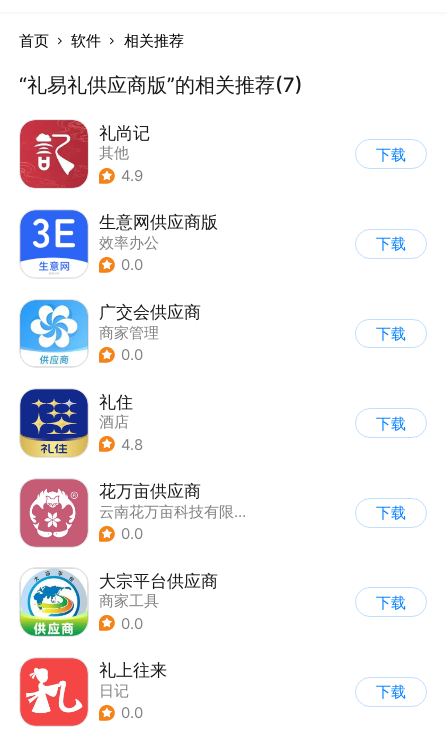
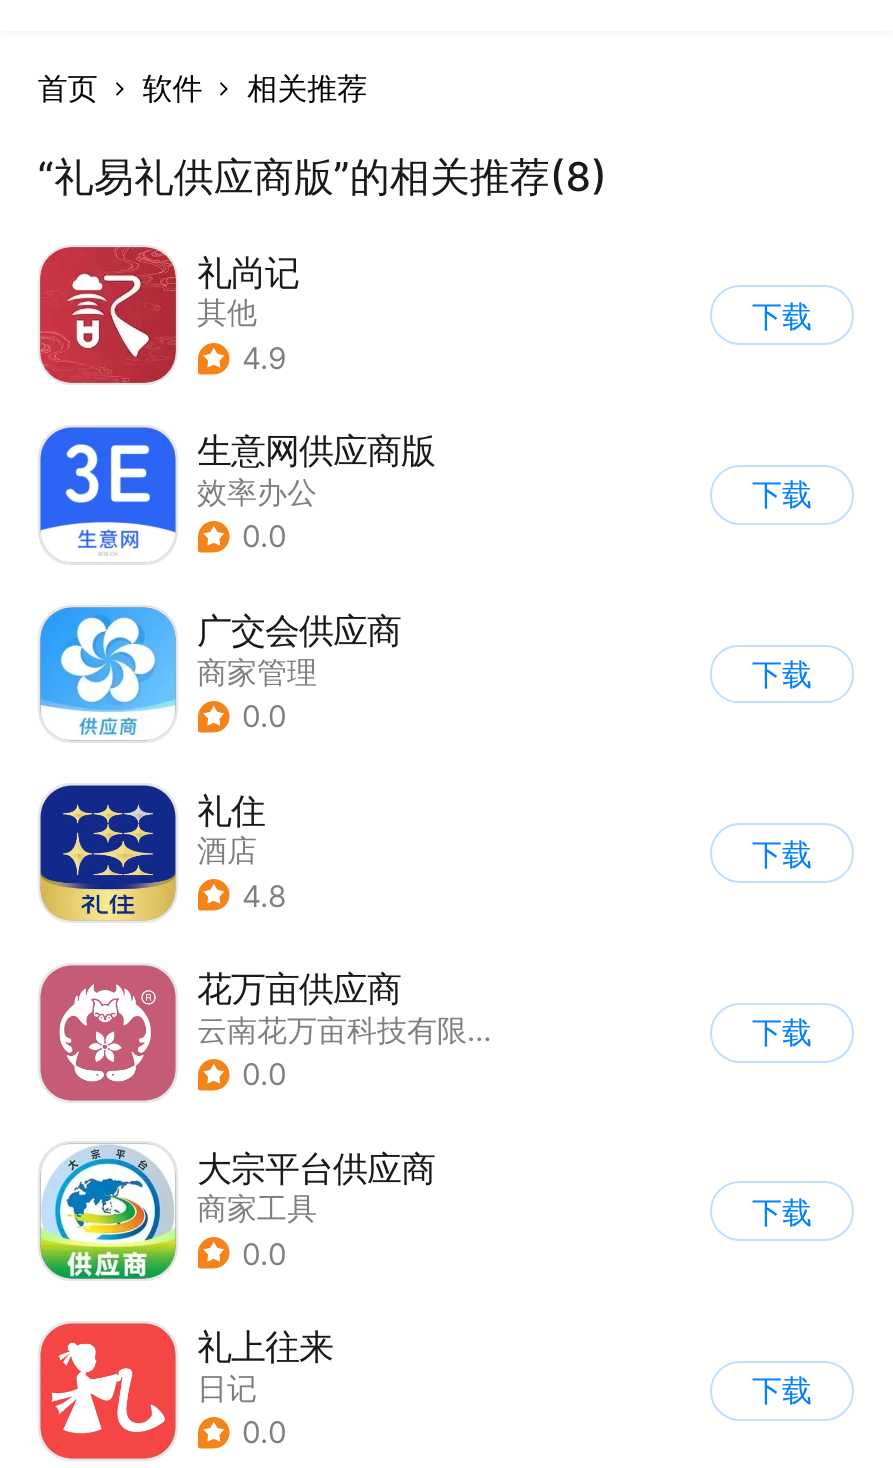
[19,72,303,96] “礼易礼供应商版”的相关推荐(7) -> [38,152,608,200] “礼易礼供应商版”的相关推荐(8)

